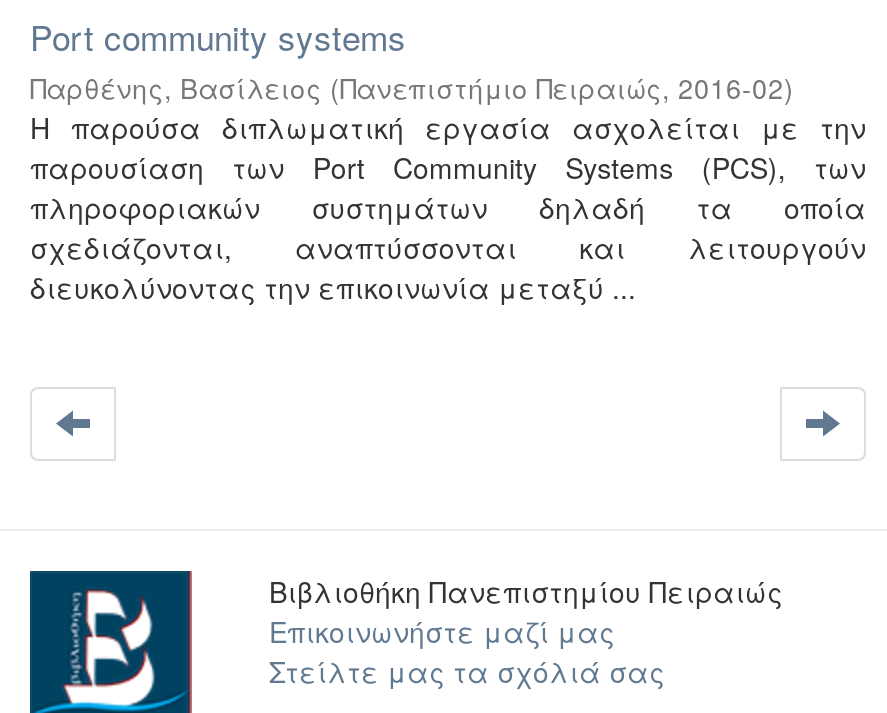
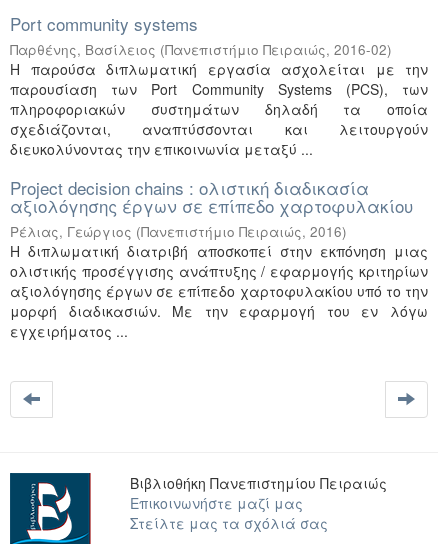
none -> [10,175,428,341] Project decision chains : ολιστική διαδικασία | αξιολόγησης έργων σε επίπεδο χαρτοφυλακίου | Ρέλιας, Γεώργιος (Πανεπιστήμιο Πειραιώς, 2016) | Η διπλωματική διατριβή αποσκοπεί στην εκπόνηση μιας | ολιστικής προσέγγισης ανάπτυξης / εφαρμογής κριτηρίων | αξιολόγησης έργων σε επίπεδο χαρτοφυλακίου υπό το την | μορφή διαδικασιών. Με την εφαρμογή του εν λόγω | εγχειρήματος ...

